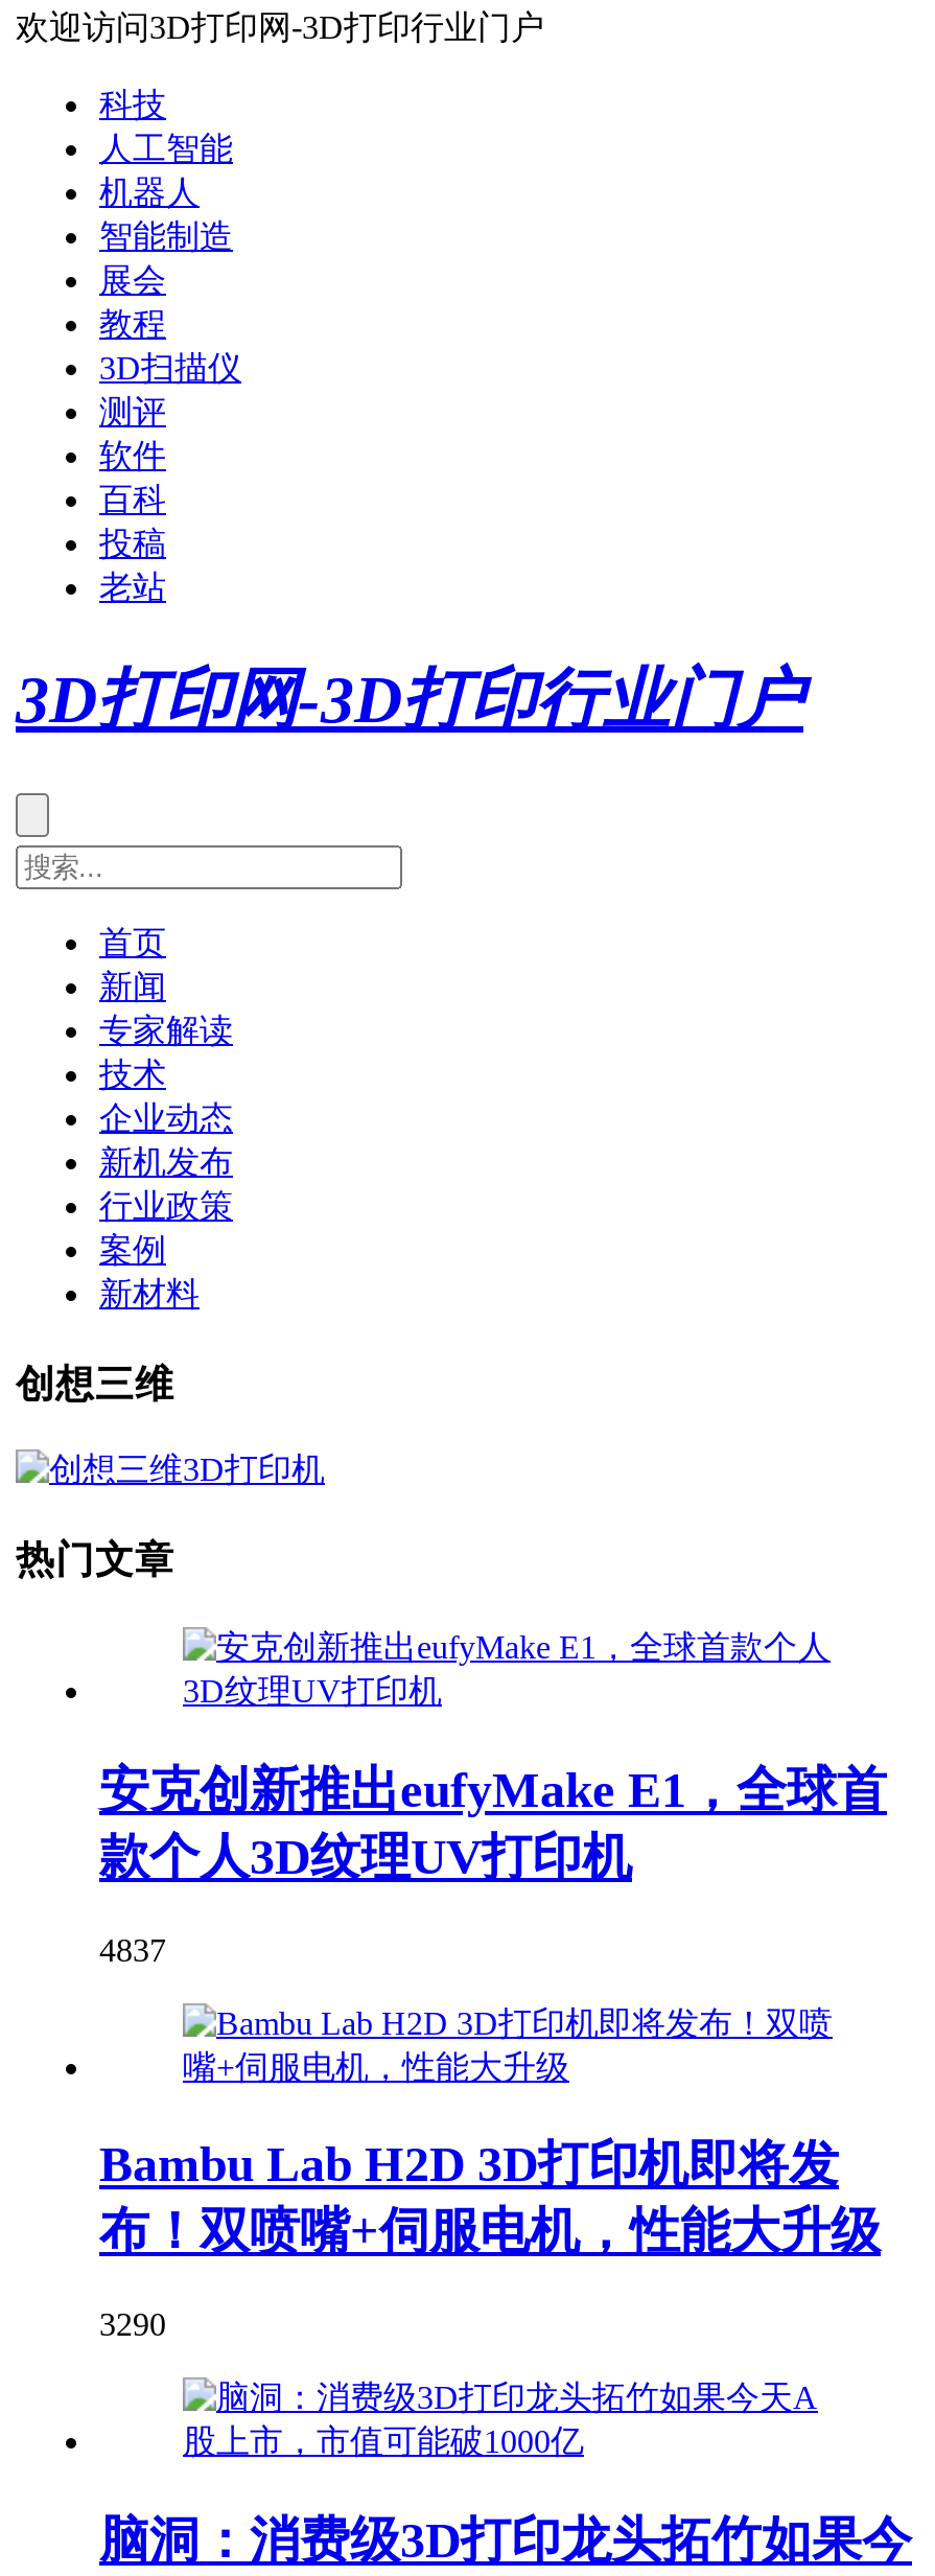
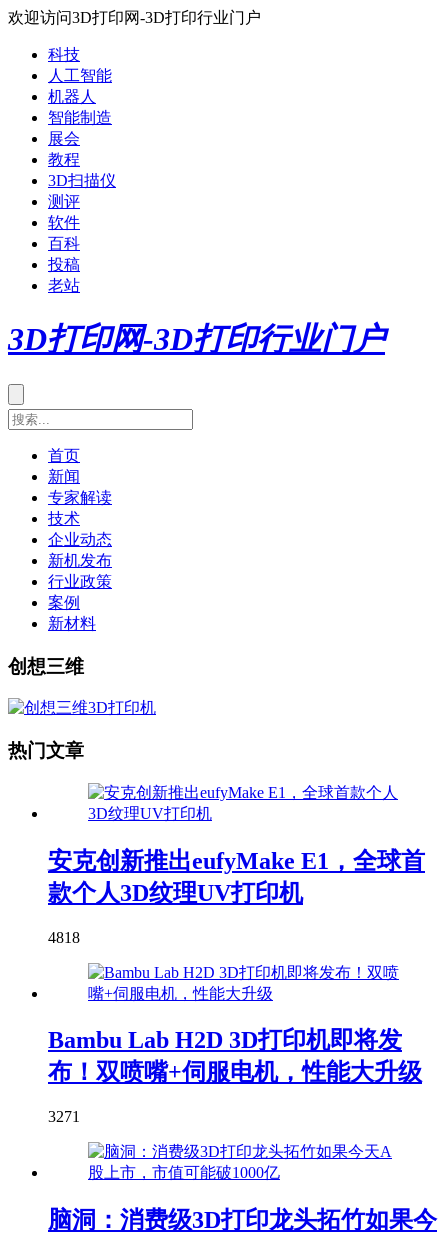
[99,1931,166,1967] 4837 -> [48,929,80,946] 4818
[99,2307,166,2343] 3290 -> [48,1108,80,1125] 3271

